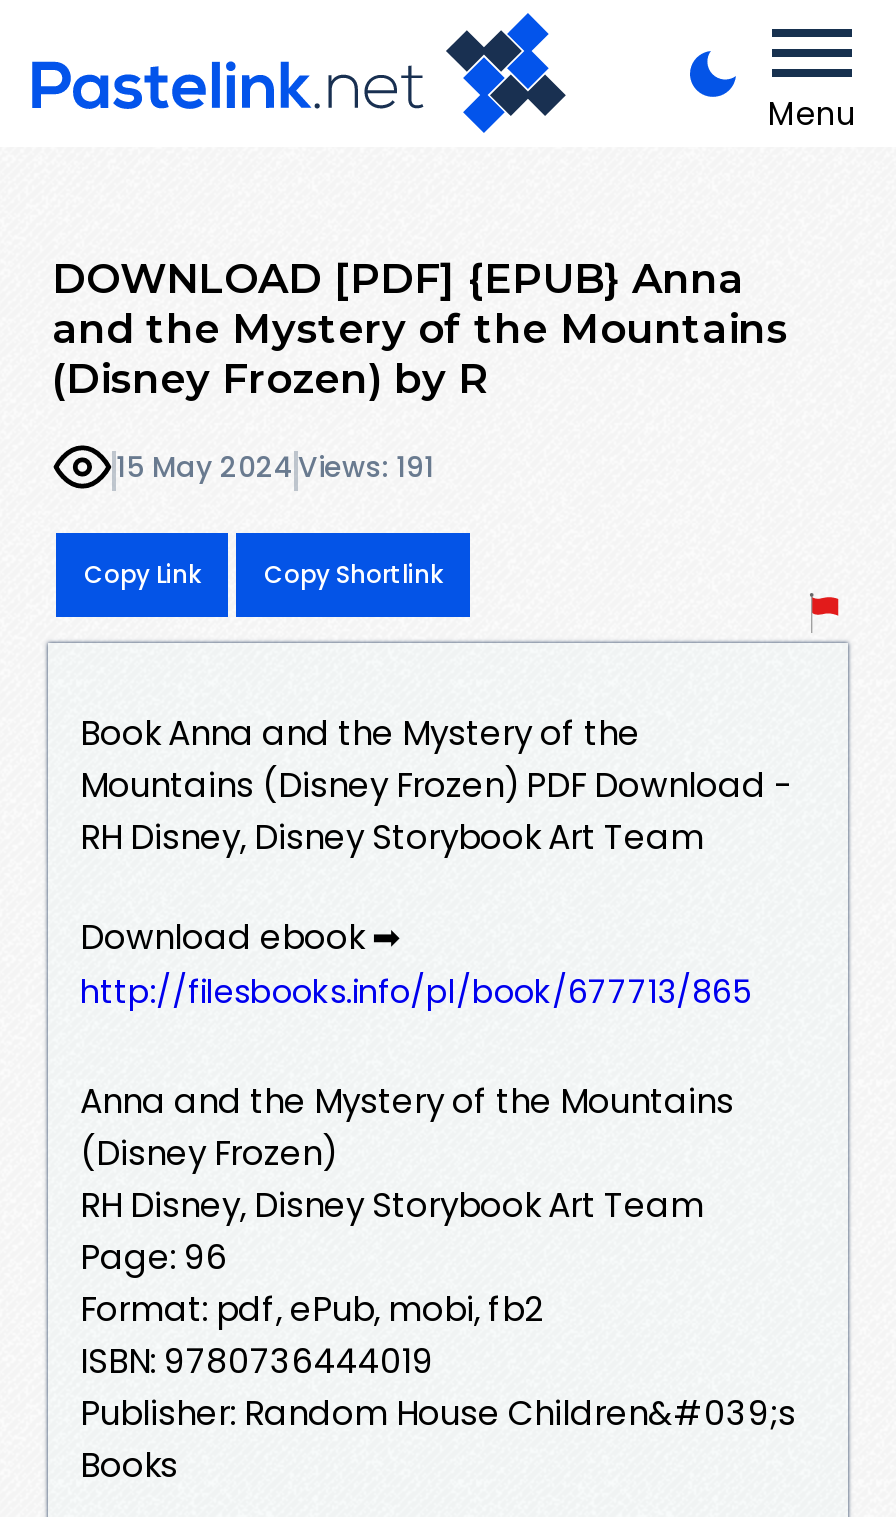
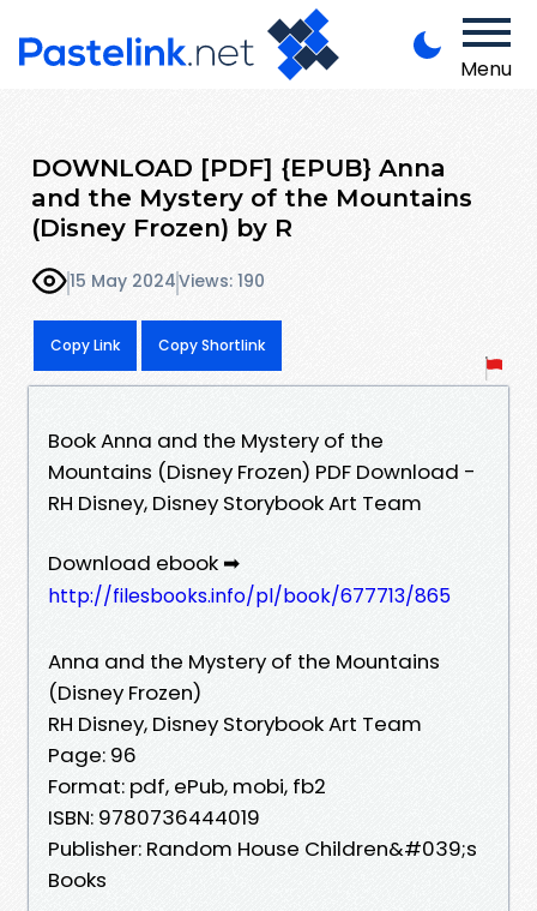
[116,448,434,488] 15 May 2024 Views: 191 -> [70,269,265,293] 15 May 2024 Views: 190

